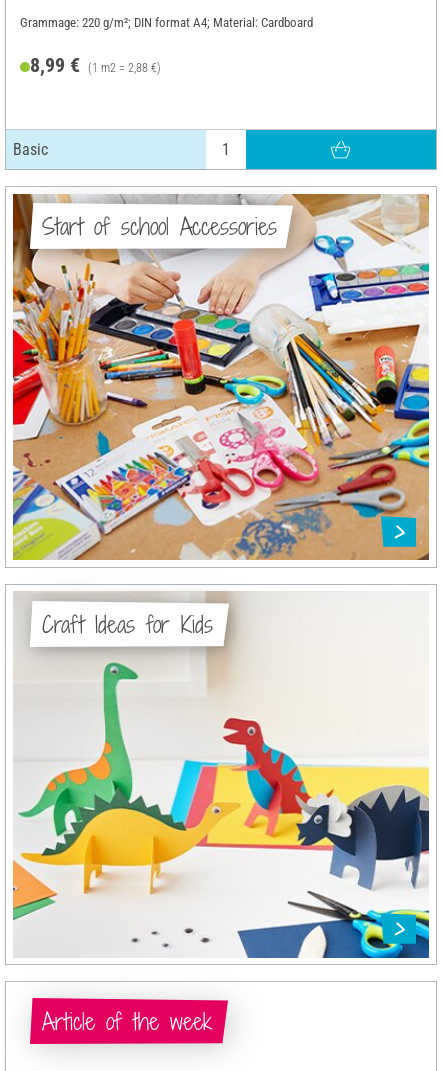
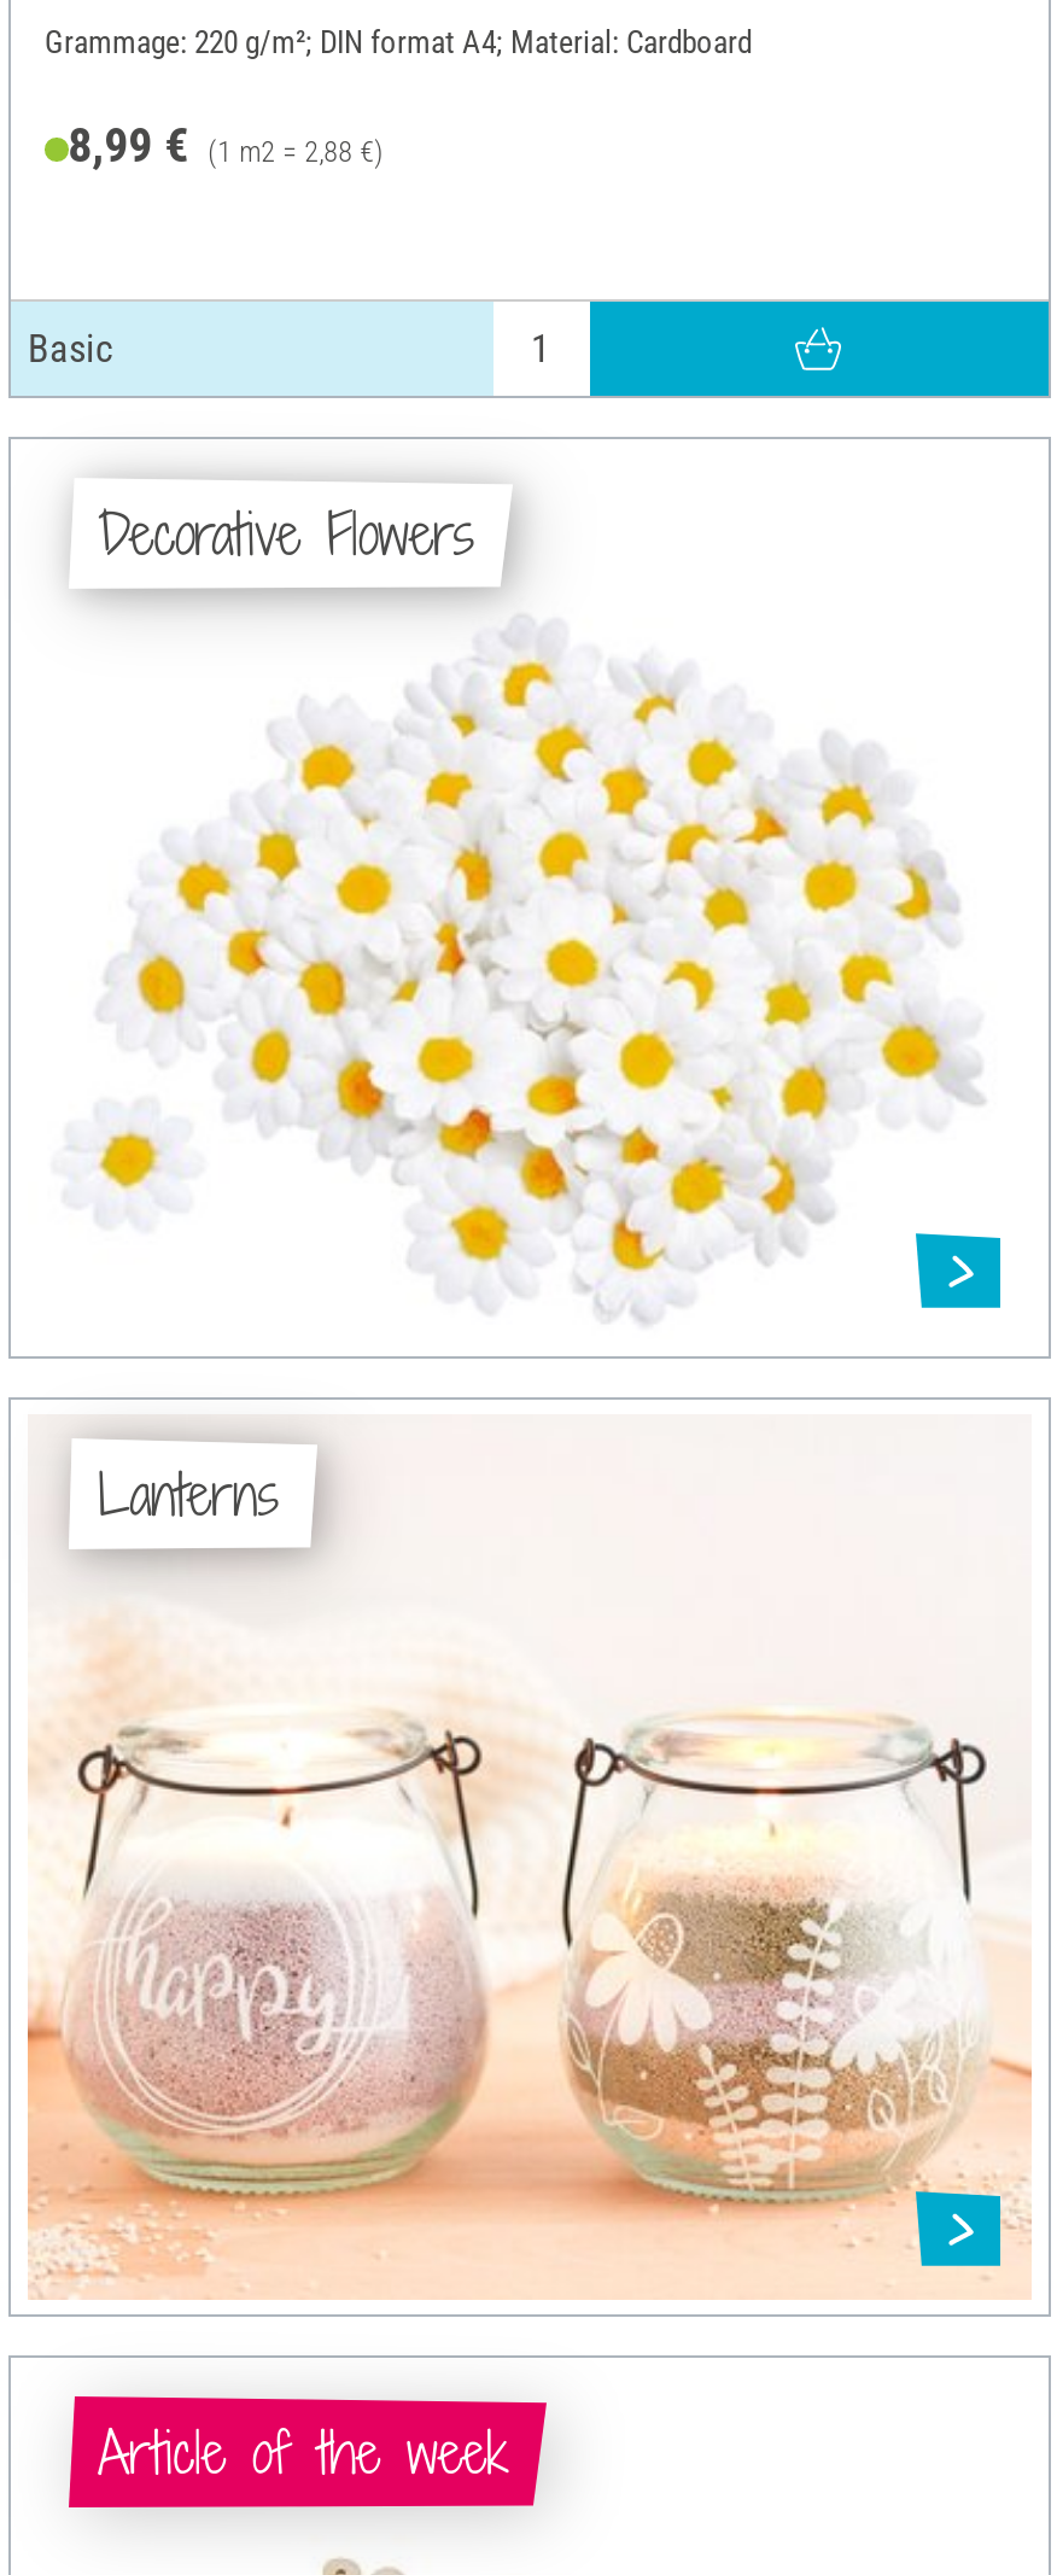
[12,193,430,561] [image] | Start of school Accessories -> [28,456,1032,1339] [image] | Decorative Flowers
[12,591,430,959] [image] | Craft Ideas for Kids -> [25,1417,1032,2300] [image] | Lanterns

